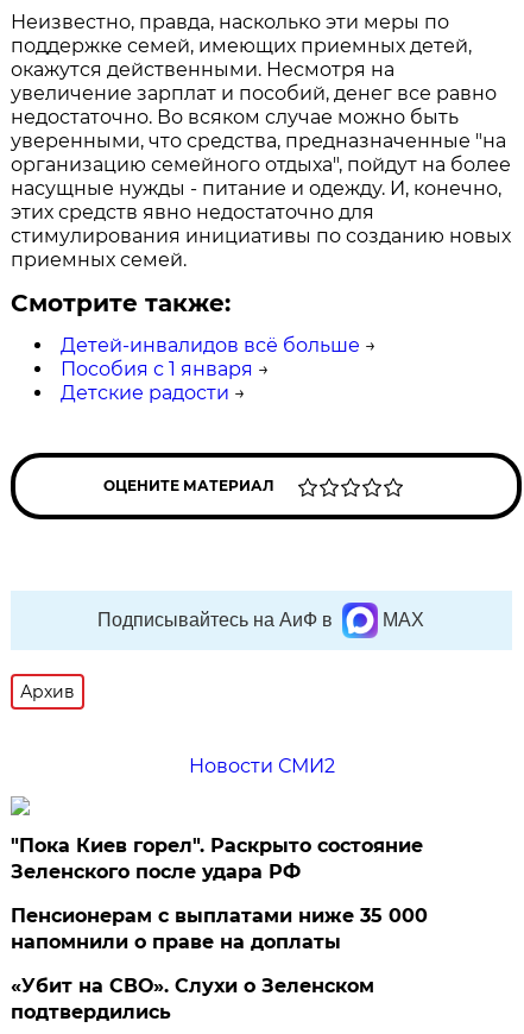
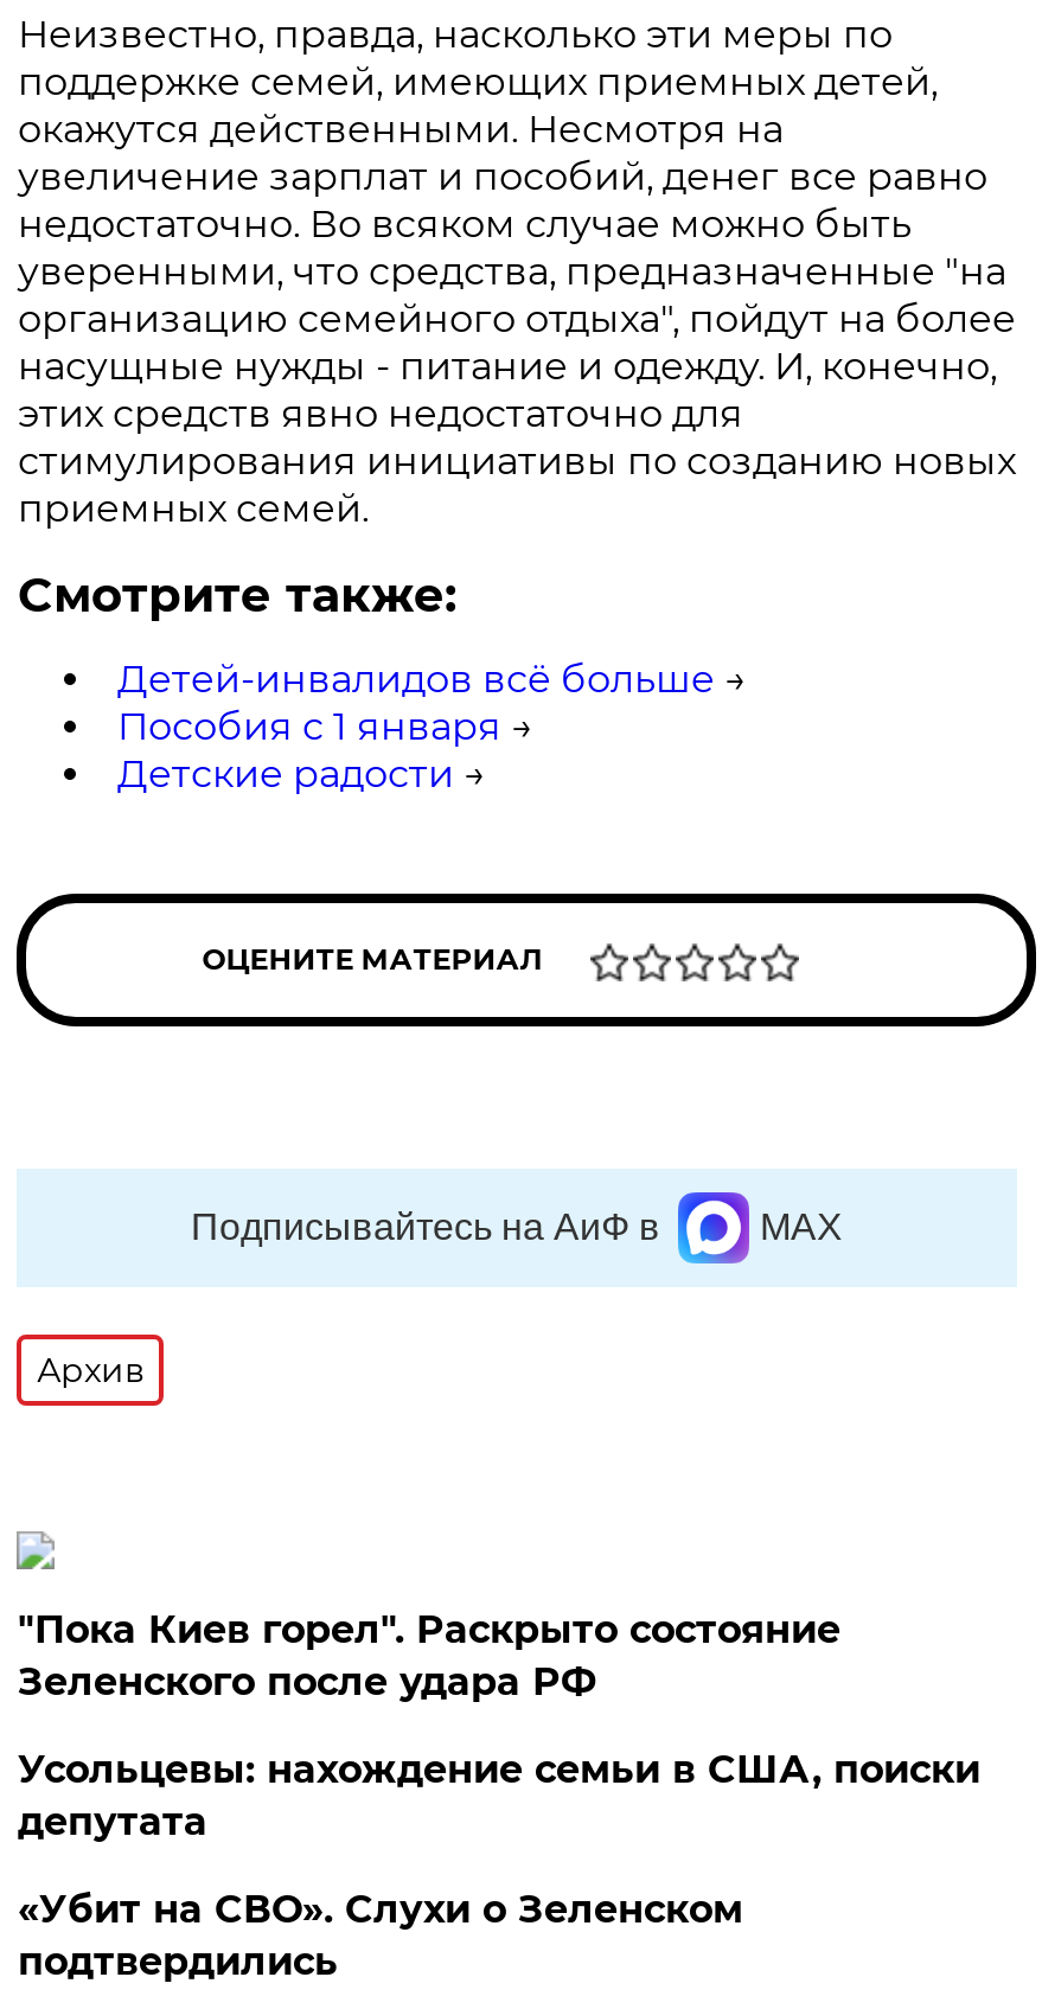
[189,755,335,777] Новости СМИ2 -> none
[11,904,428,953] Пенсионерам с выплатами ниже 35 000 | напомнили о праве на доплаты -> [18,1747,980,1844] Усольцевы: нахождение семьи в США, поиски | депутата

